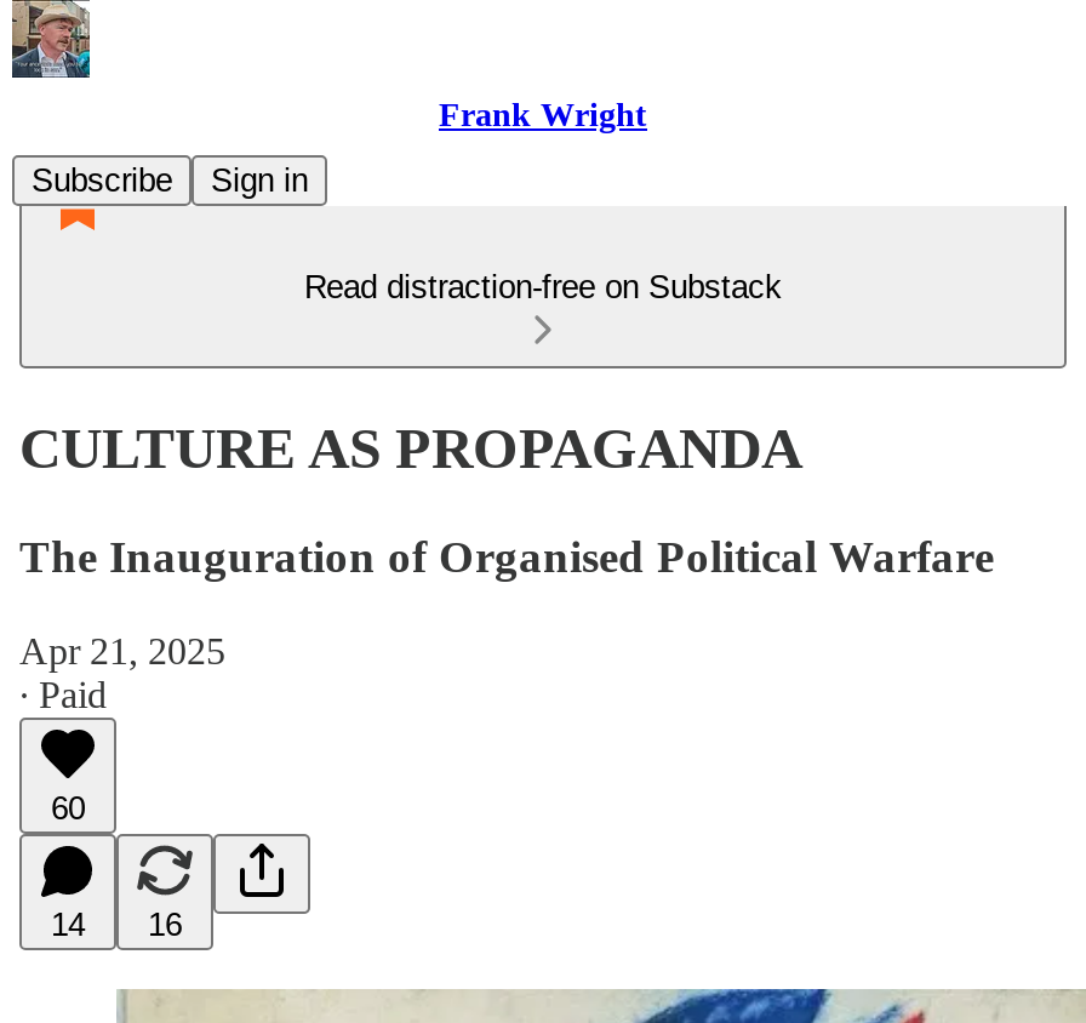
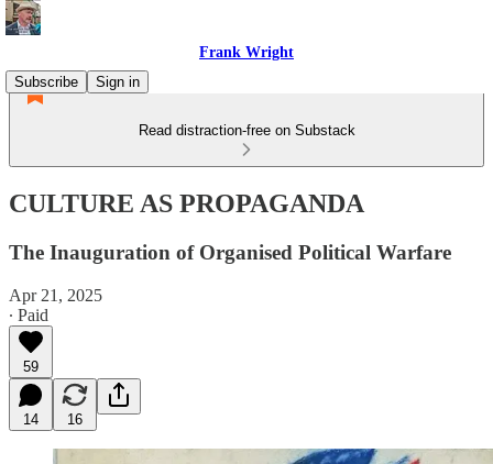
[51,789,85,825] 60 -> [23,358,39,374] 59

